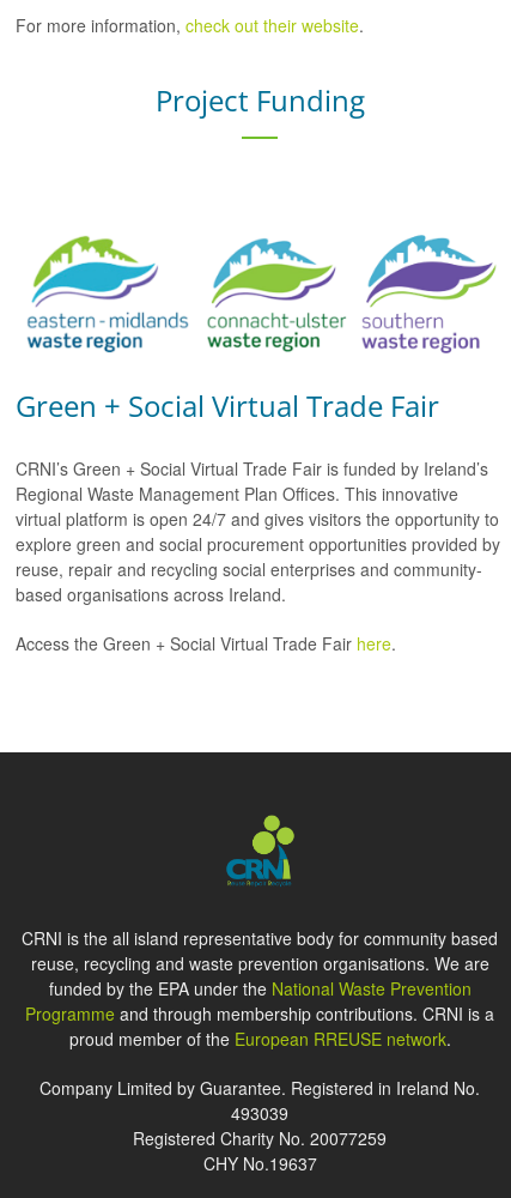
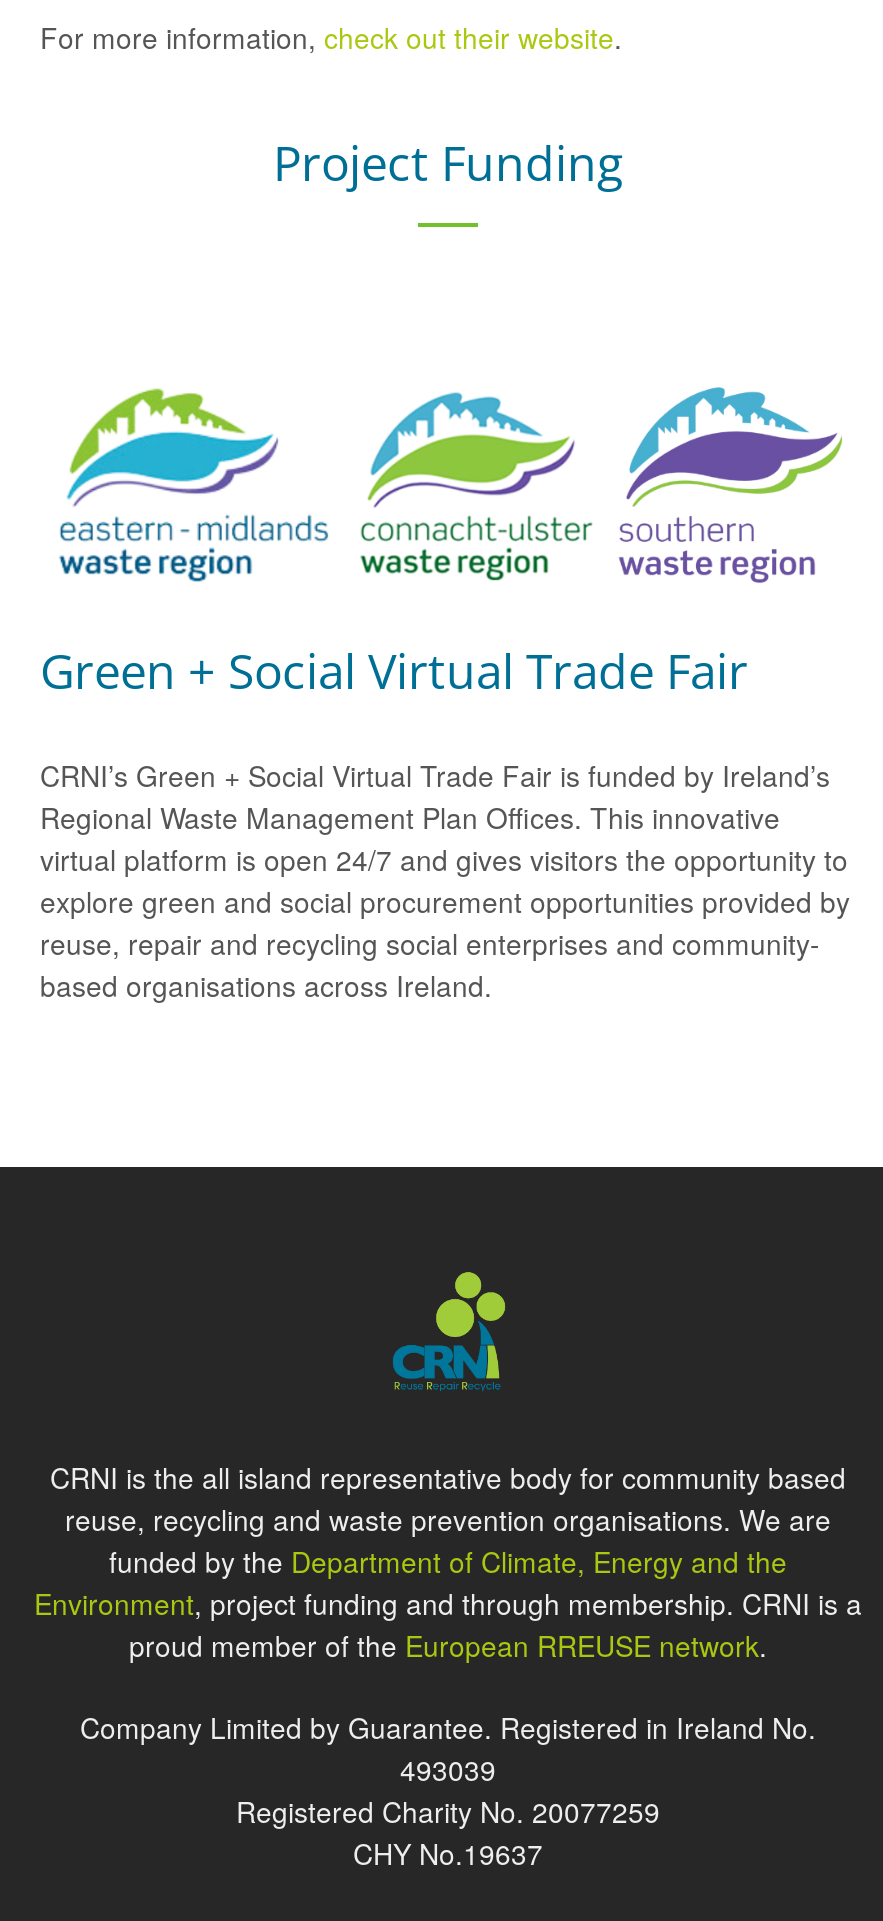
[16,631,396,655] Access the Green + Social Virtual Trade Fair here. -> none
[25,976,494,1025] funded by the EPA under the National Waste Prevention | Programme and through membership contributions. CRNI is a -> [34,1541,862,1623] funded by the Department of Climate, Energy and the | Environment, project funding and through membership. CRNI is a

